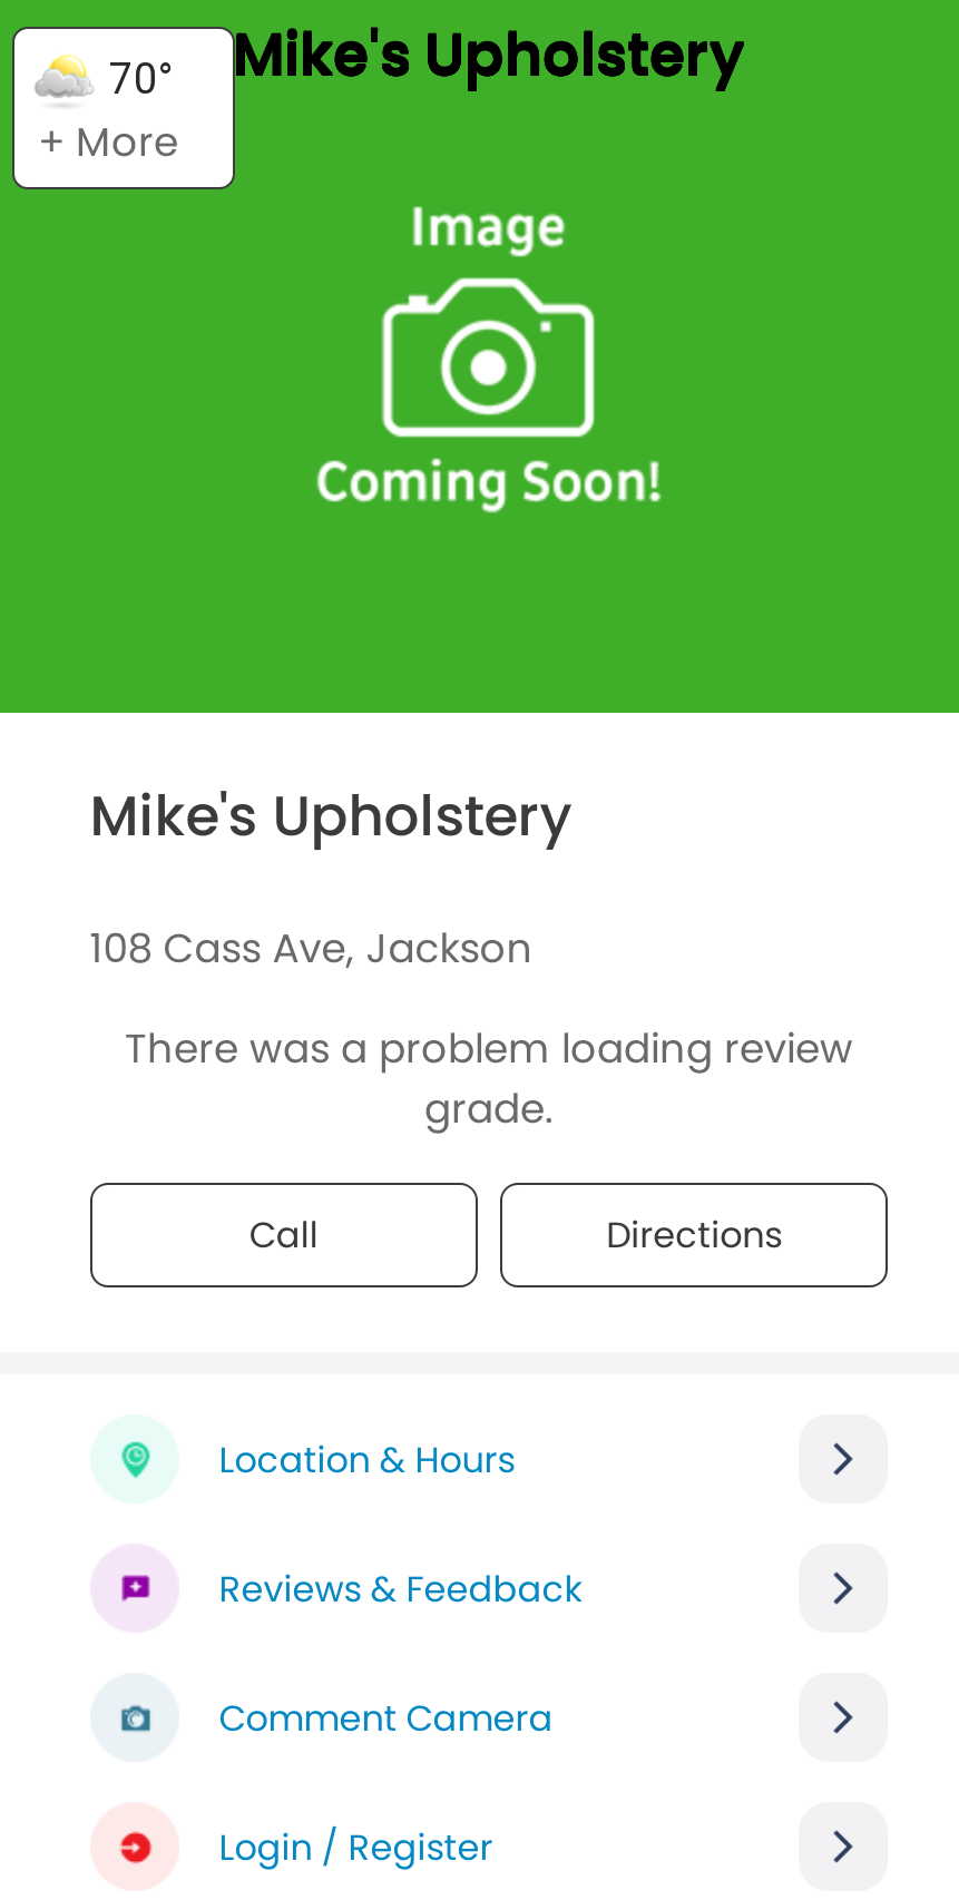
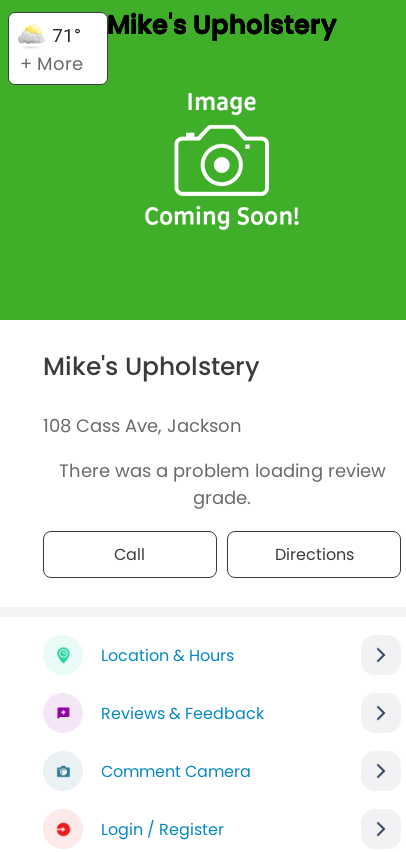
[109,16,745,105] 70° Mike's Upholstery -> [51,7,337,47] 71° Mike's Upholstery

